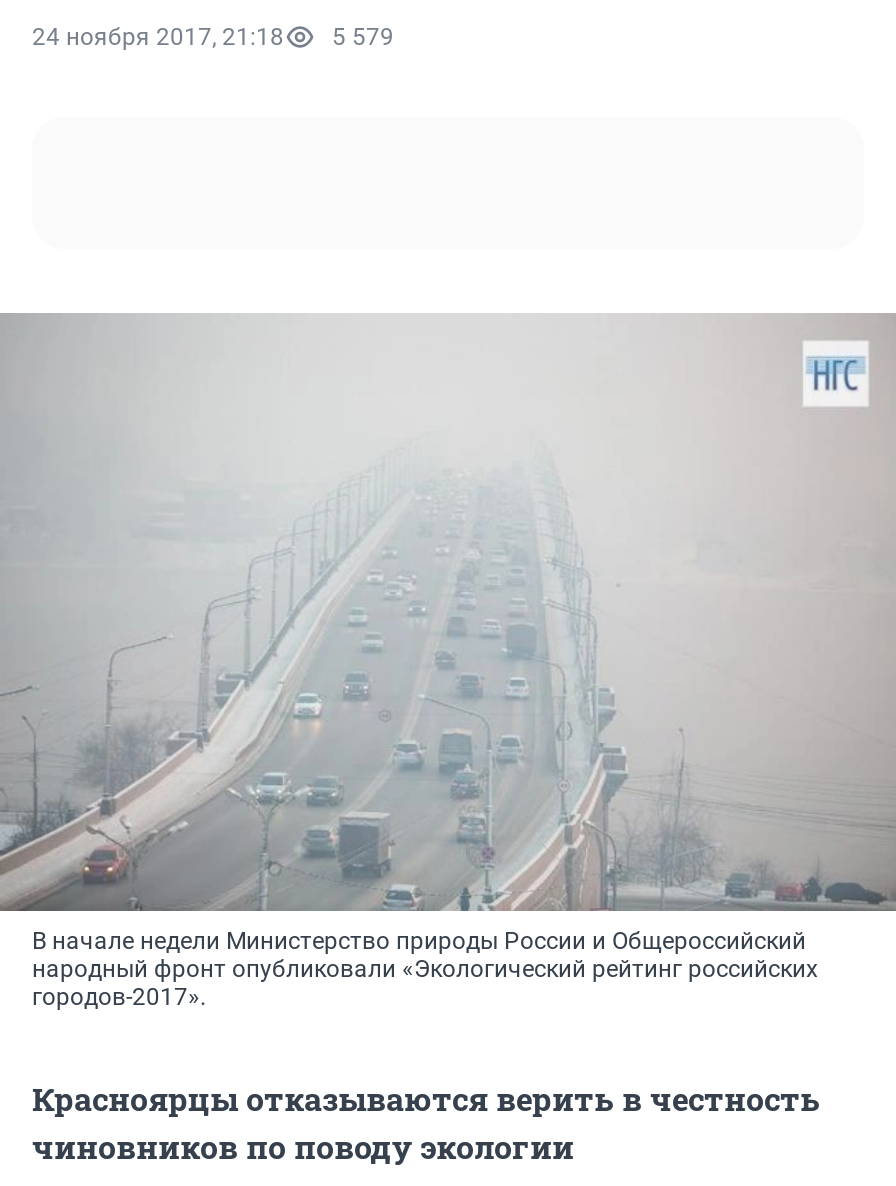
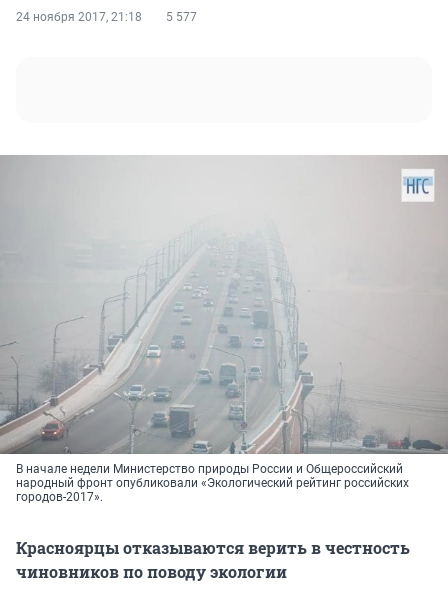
[32,23,394,51] 24 ноября 2017, 21:18 5 579 -> [16,10,197,24] 24 ноября 2017, 21:18 5 577

